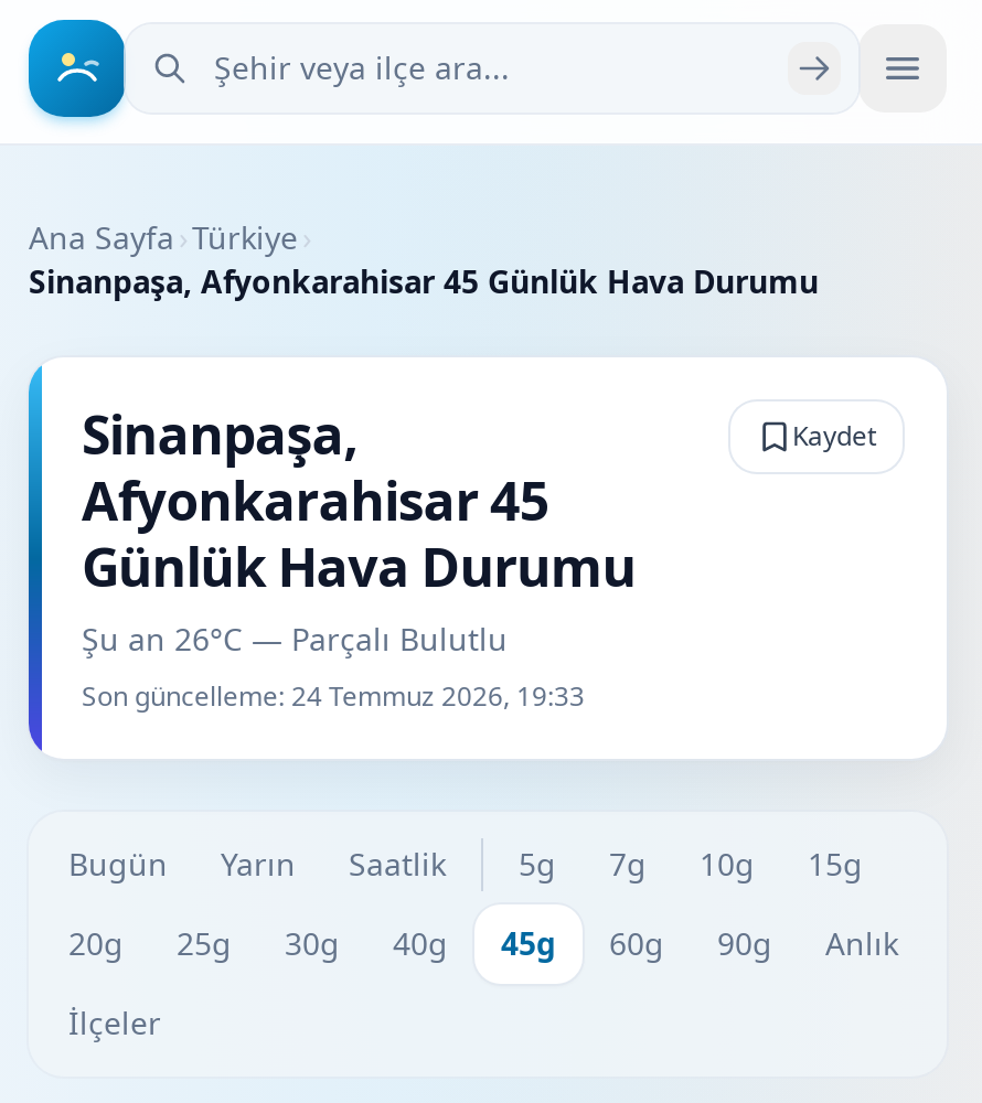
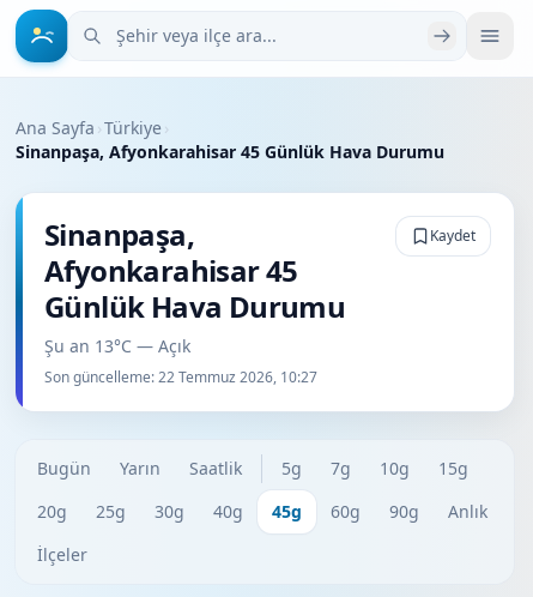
[82,618,585,715] Şu an 26°C — Parçalı Bulutlu | Son güncelleme: 24 Temmuz 2026, 19:33 -> [44,334,317,387] Şu an 13°C — Açık | Son güncelleme: 22 Temmuz 2026, 10:27

